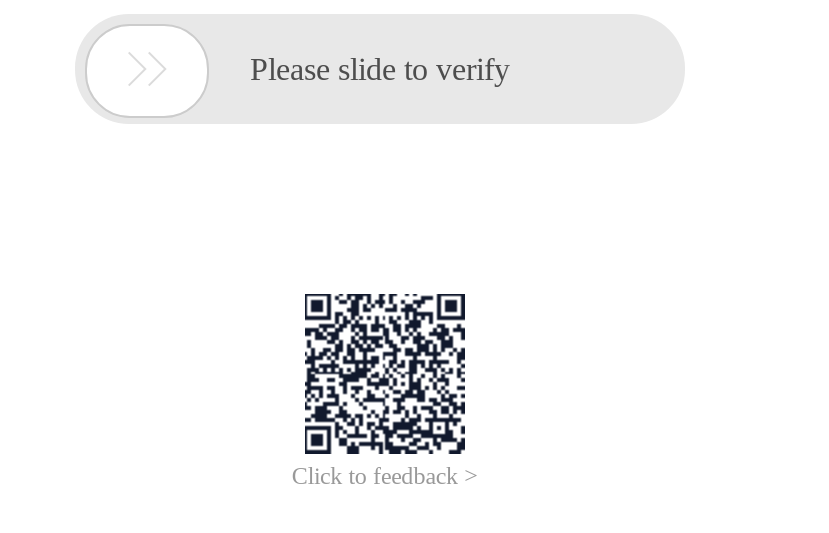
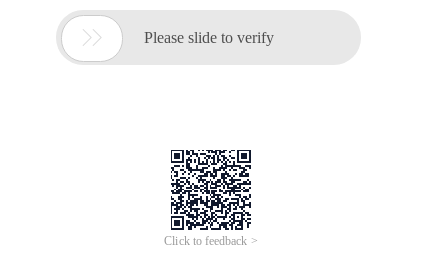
[303,292,467,456] [image] -> [170,149,251,231] [image]

